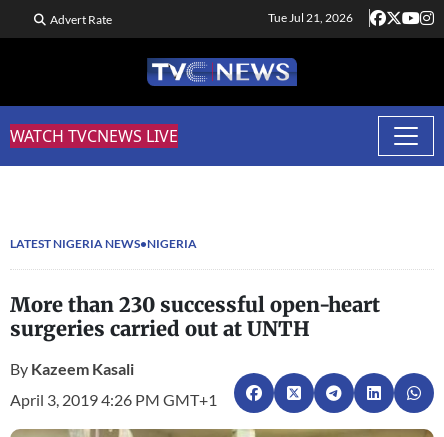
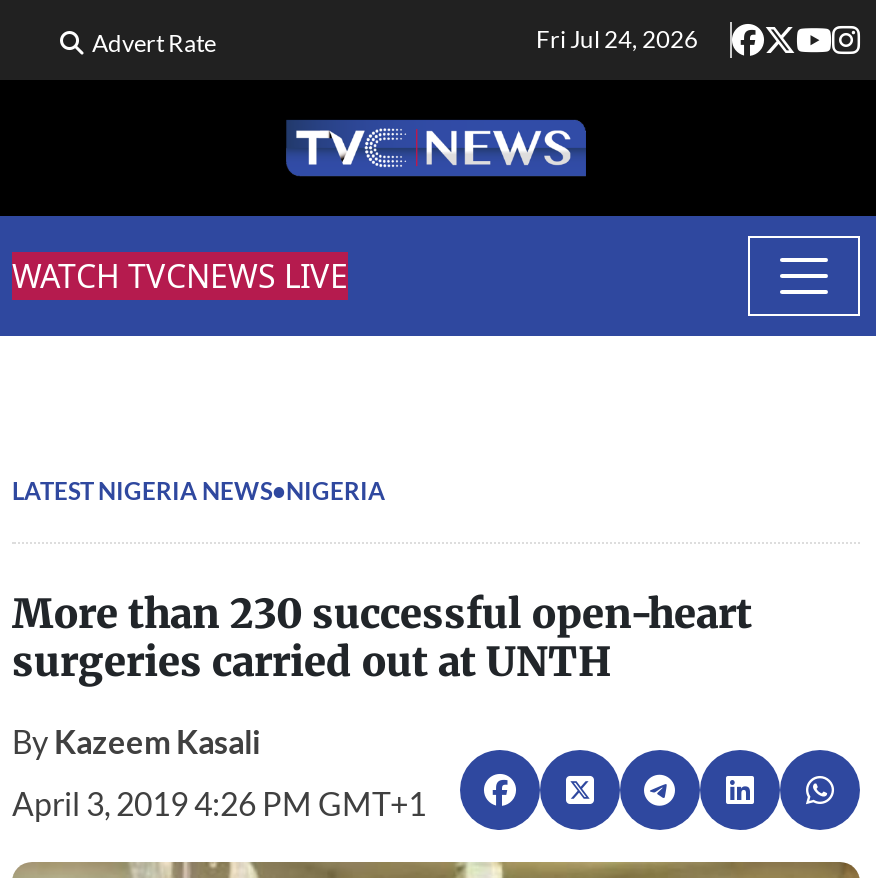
[268,10,353,25] Tue Jul 21, 2026 -> [536,24,698,54] Fri Jul 24, 2026

